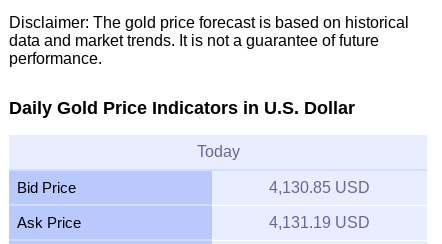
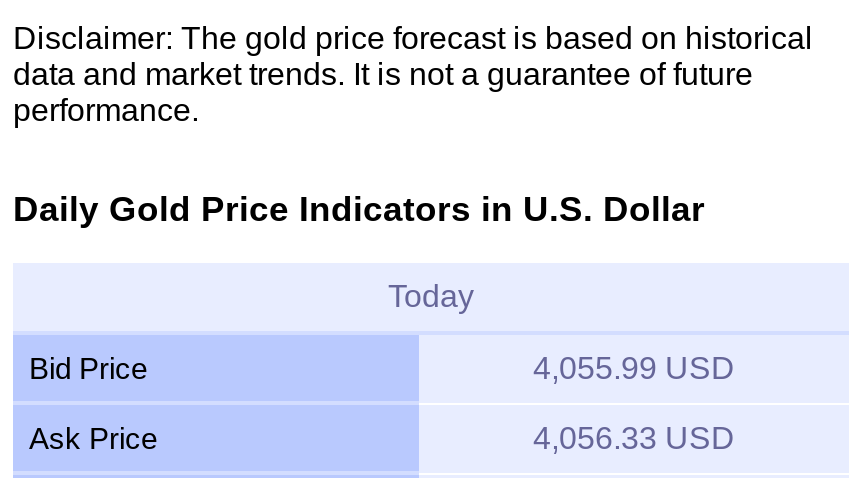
[269,179,370,196] 4,130.85 USD -> [533,351,735,385] 4,055.99 USD
[269,214,370,231] 4,131.19 USD -> [533,421,735,455] 4,056.33 USD

